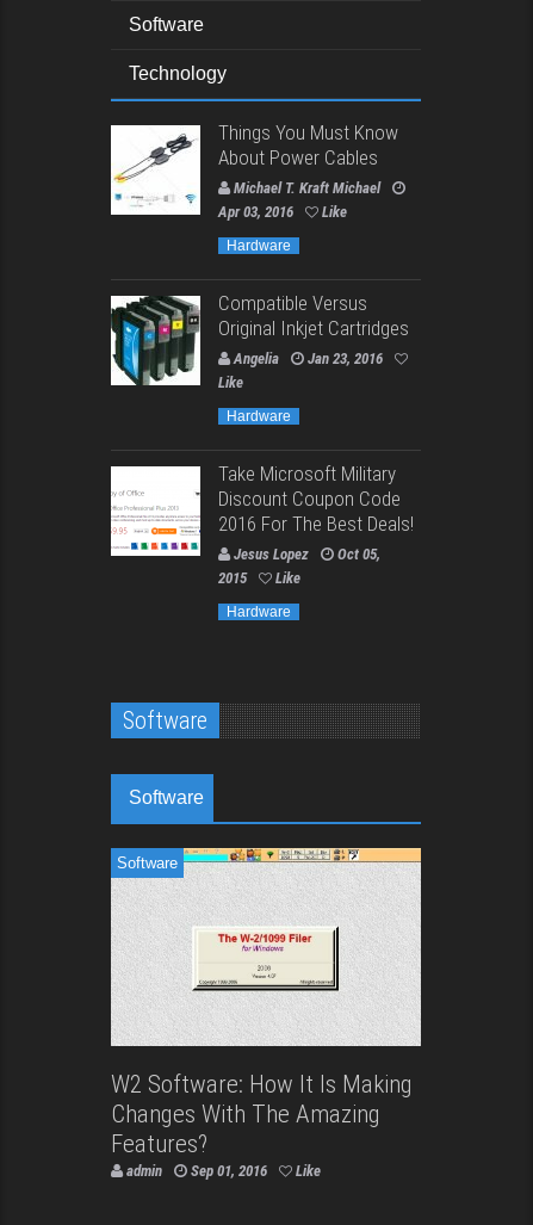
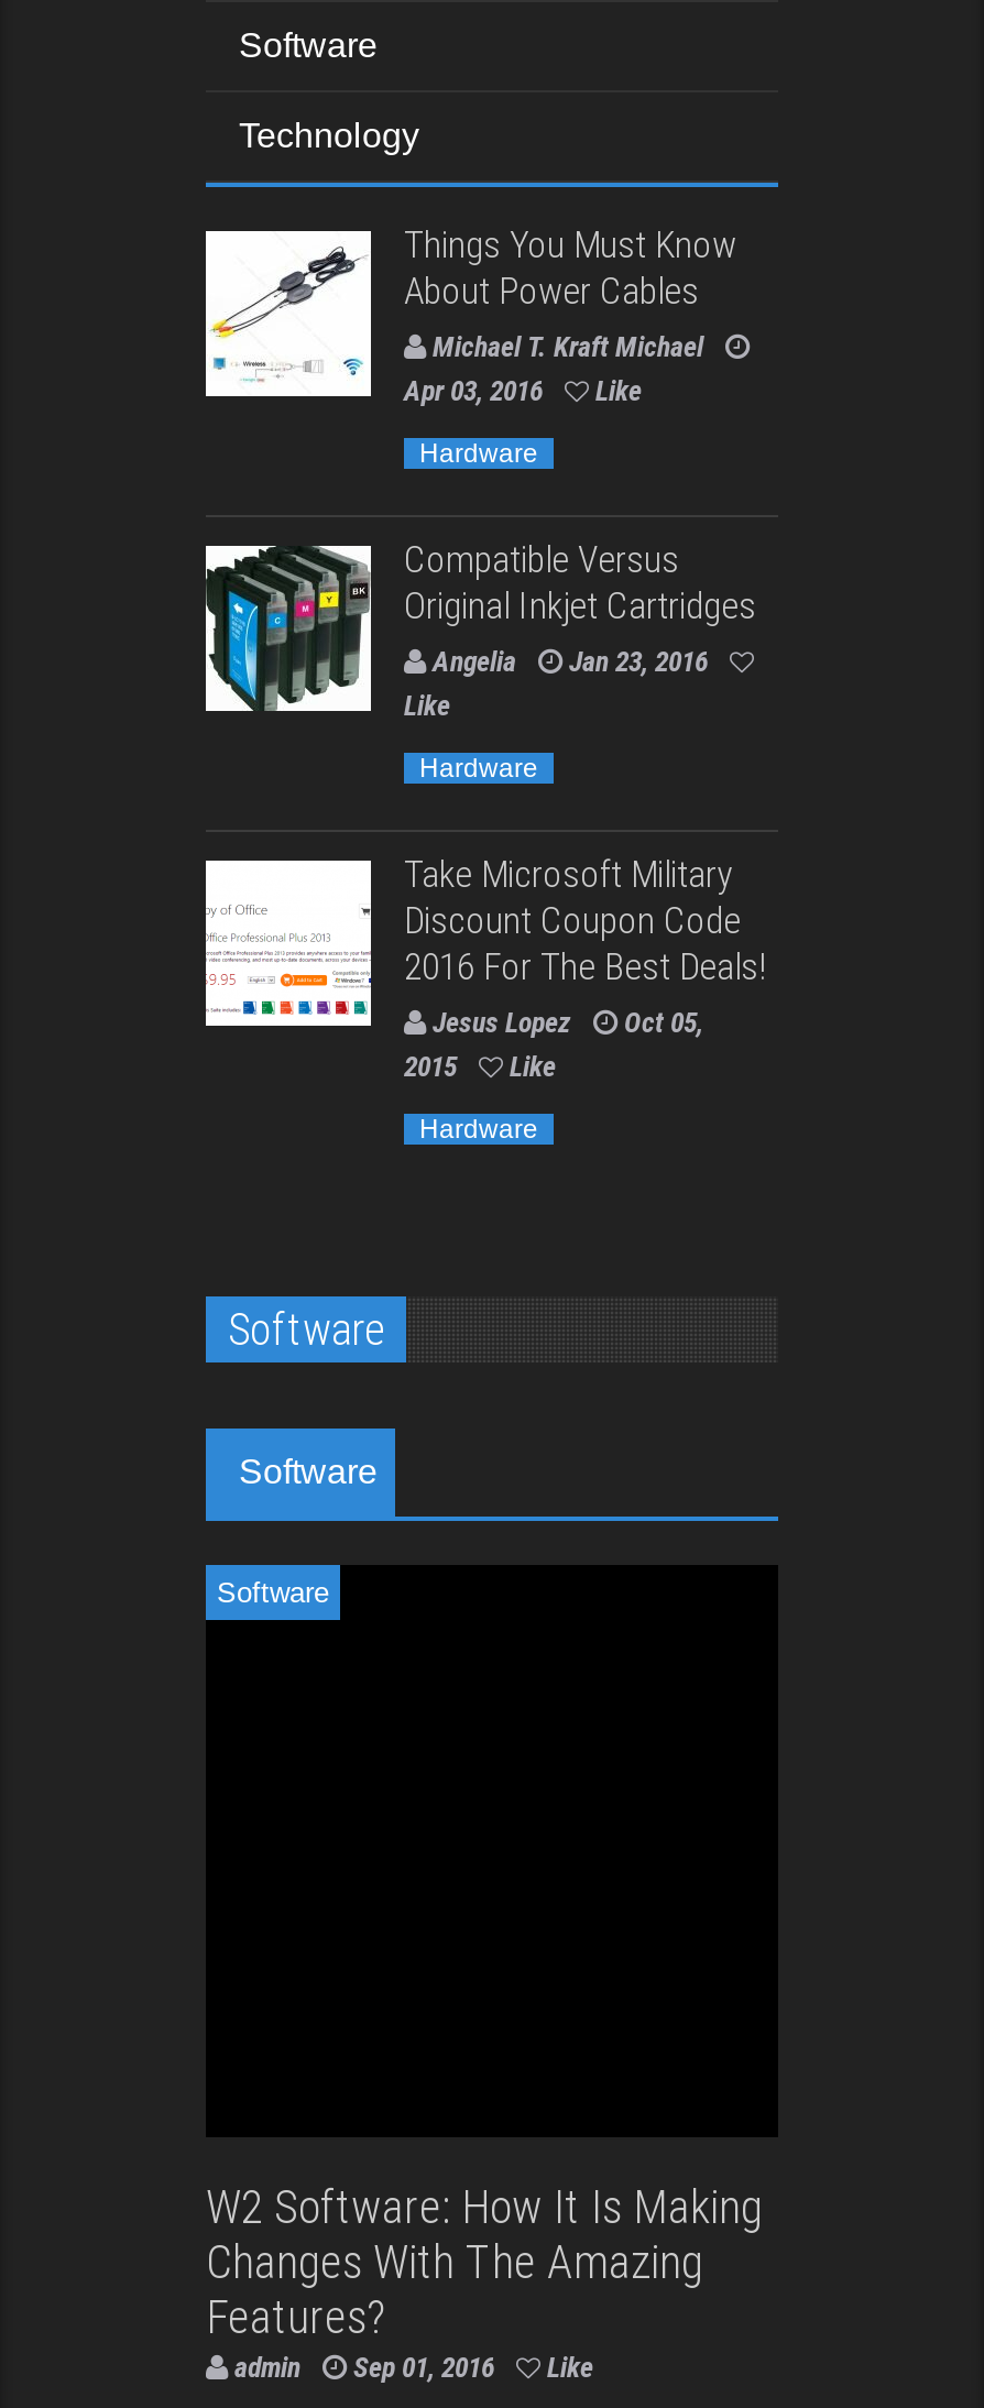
[110,847,422,1047] [image] -> none

